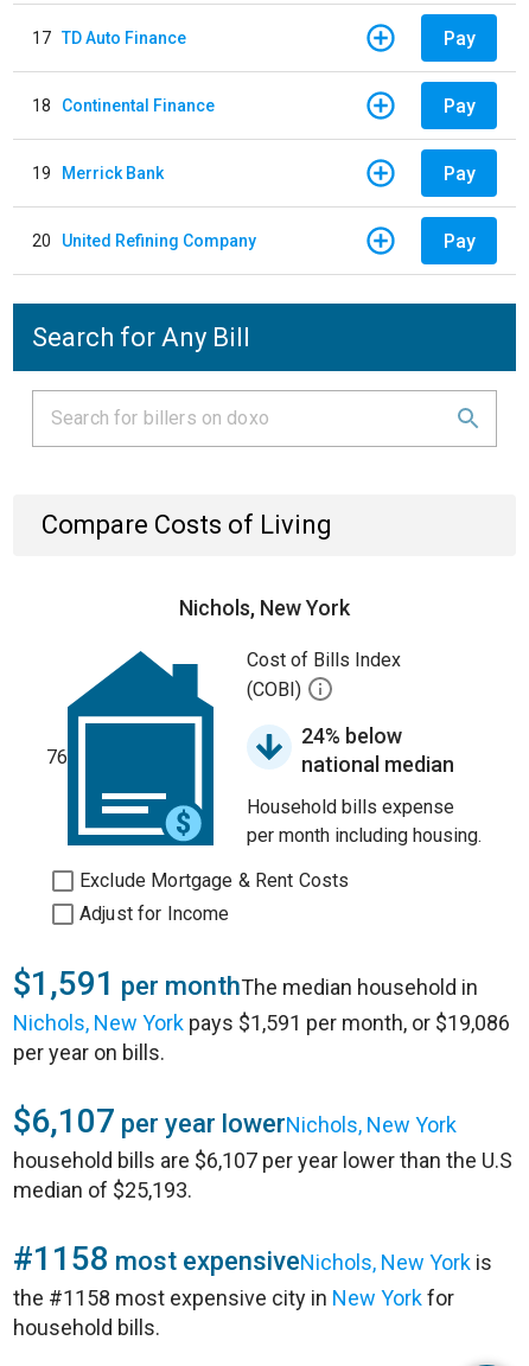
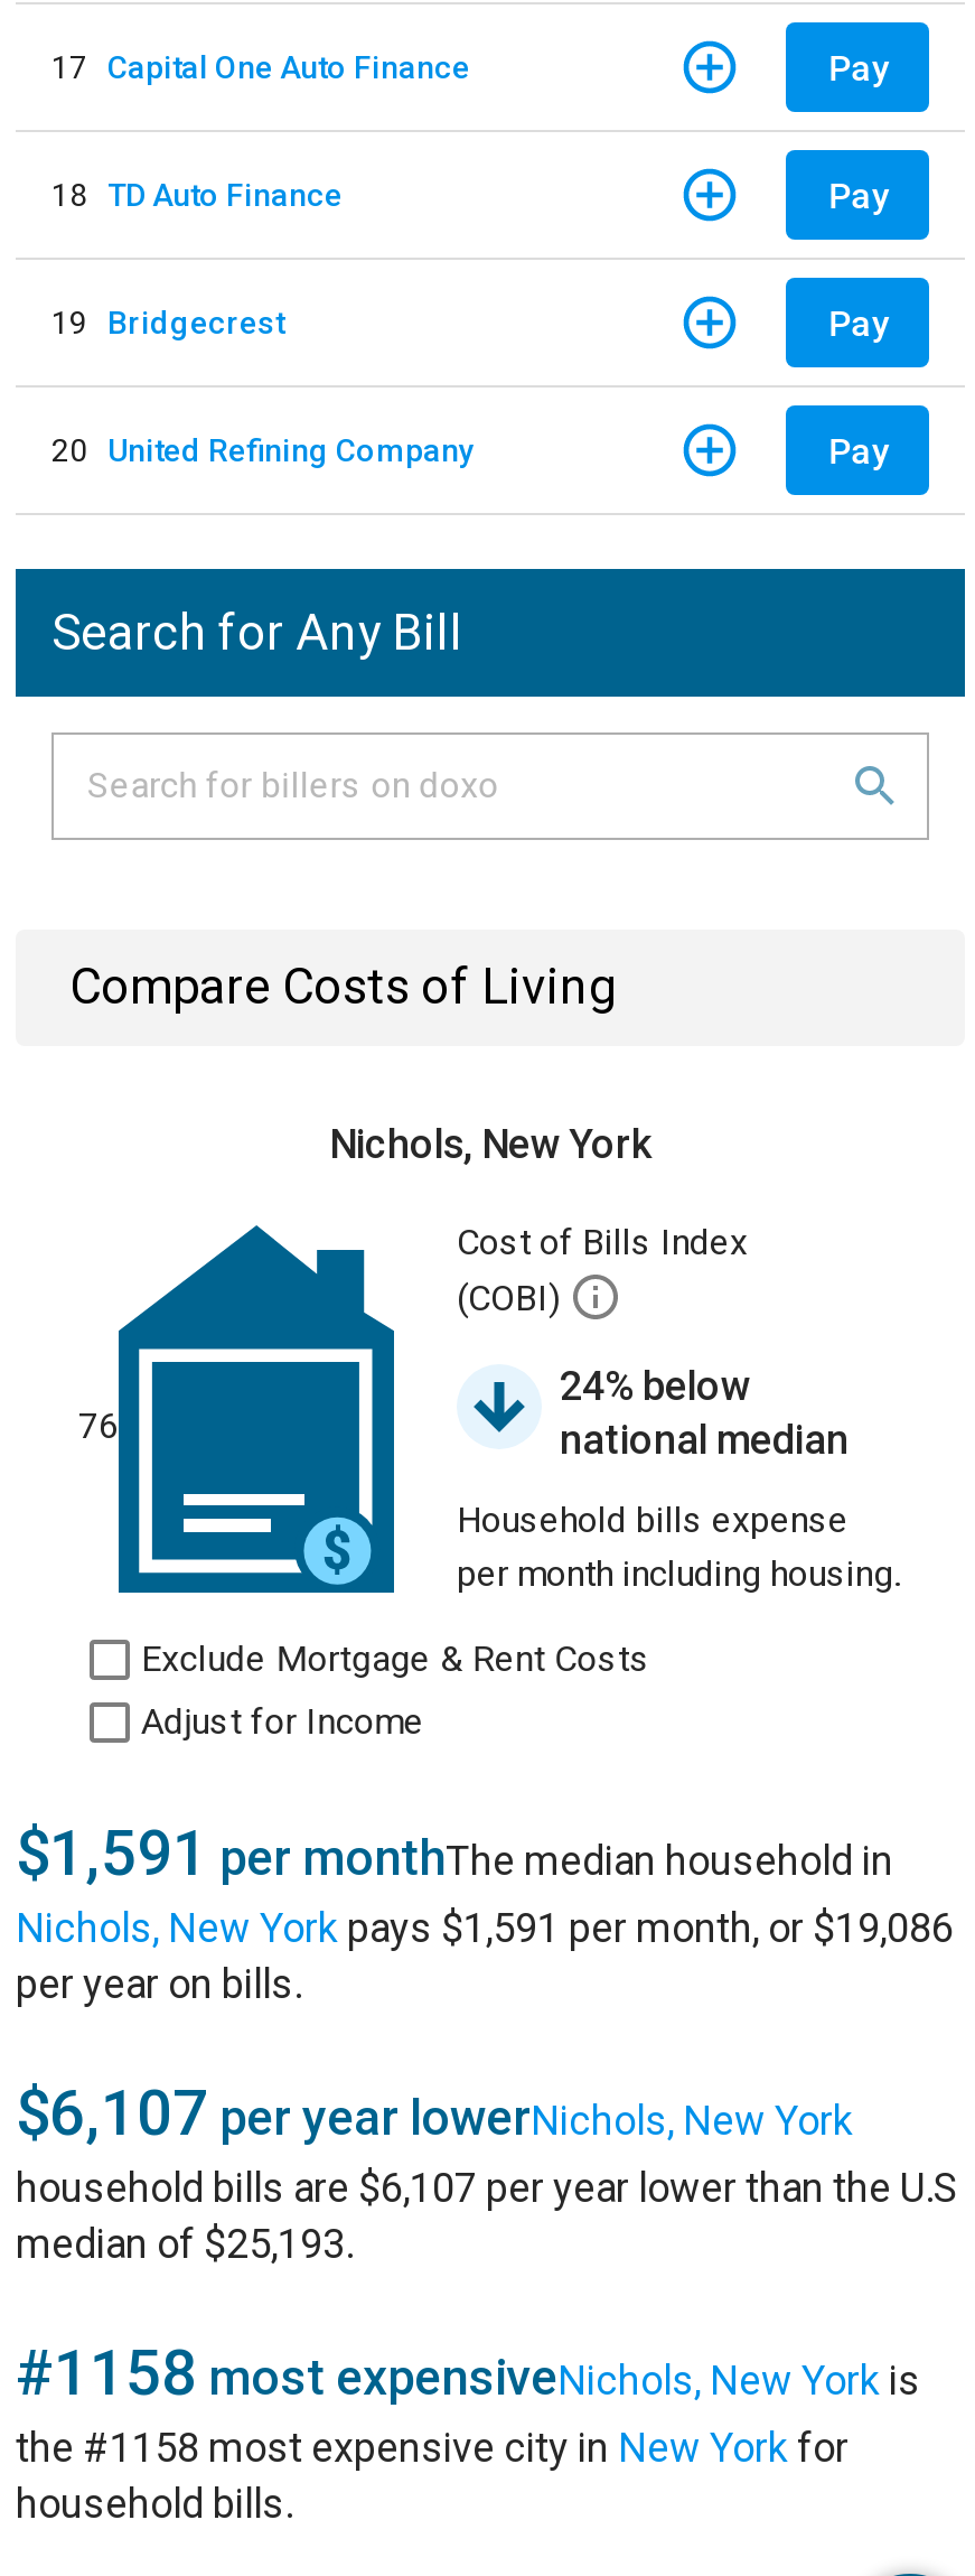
[32,28,186,47] 17 TD Auto Finance -> [51,48,470,84] 17 Capital One Auto Finance
[32,95,215,114] 18 Continental Finance -> [51,176,343,212] 18 TD Auto Finance
[32,163,164,182] 19 Merrick Bank -> [51,304,284,339] 19 Bridgecrest

